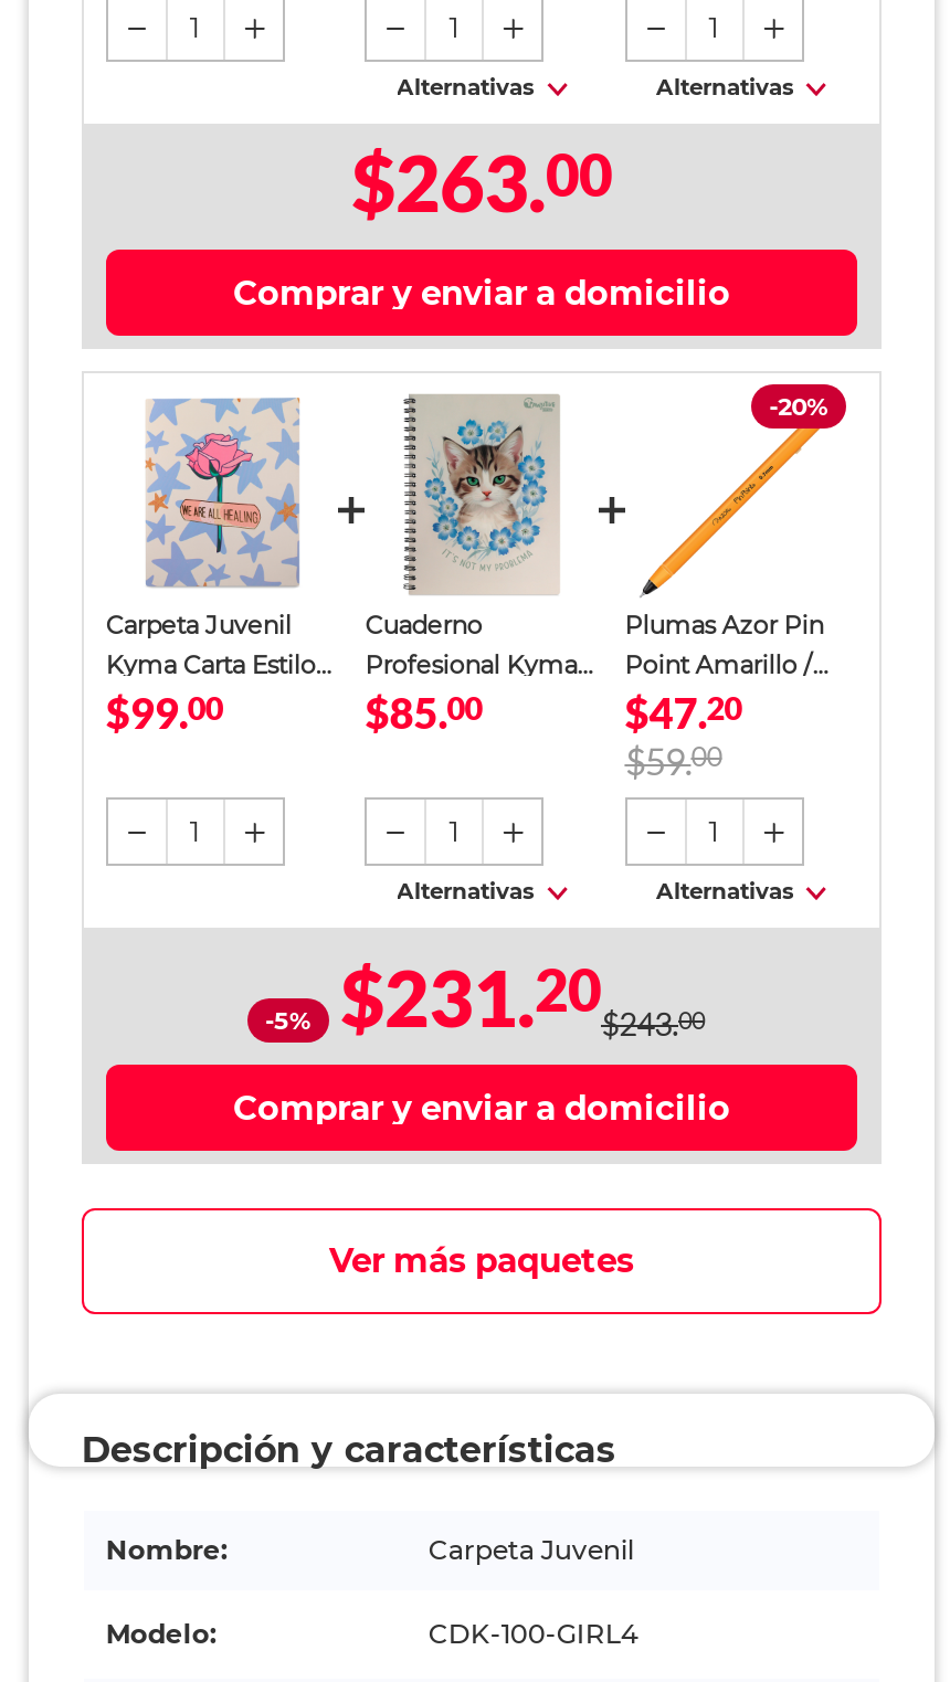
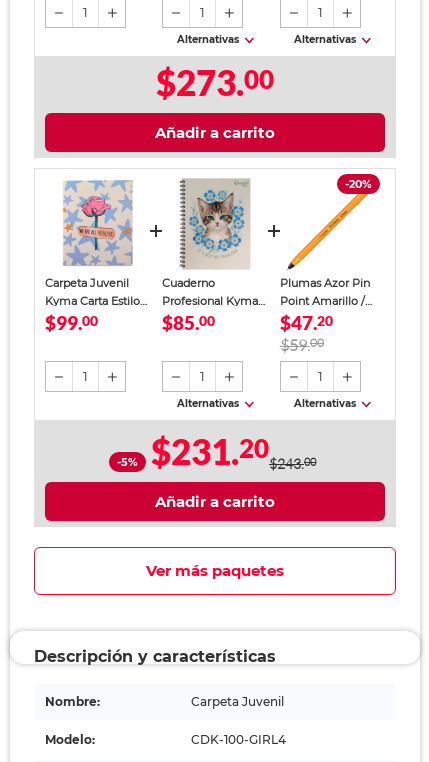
[351,135,612,228] $263.00 -> [156,61,274,103] $273.00
[233,272,730,314] Comprar y enviar a domicilio -> [155,123,275,142] Añadir a carrito
[233,1087,730,1129] Comprar y enviar a domicilio -> [155,492,275,511] Añadir a carrito

